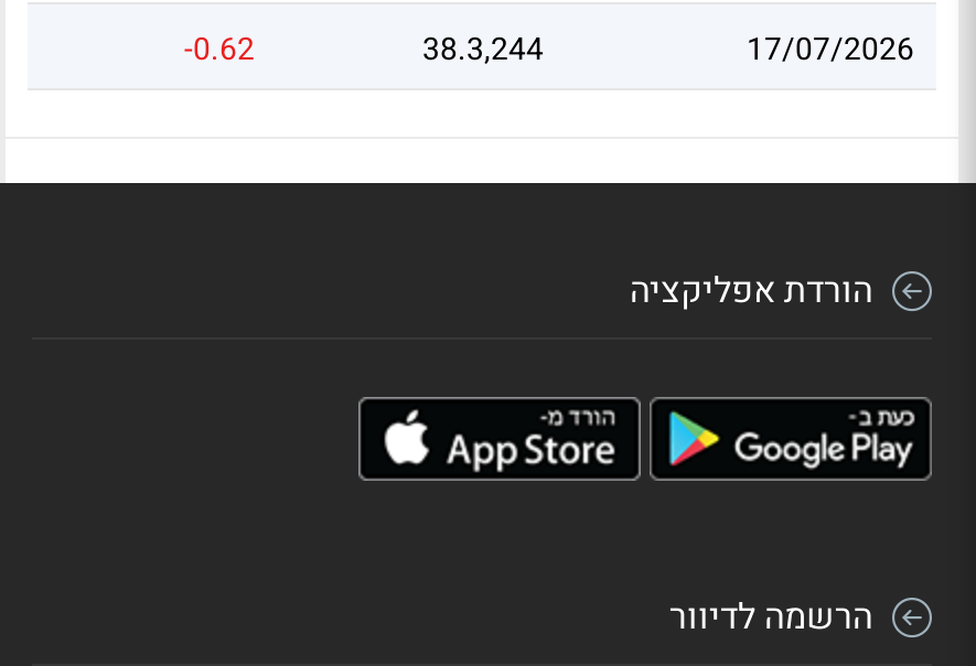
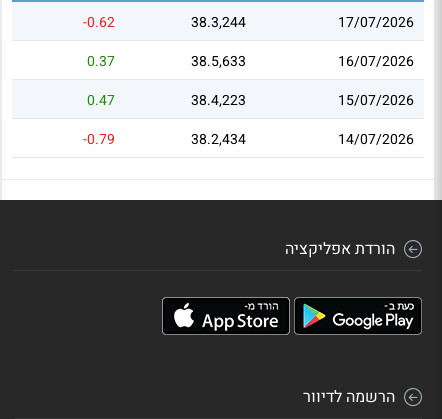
none -> [83,51,414,150] 16/07/2026 | 38.5,633 | 0.37 | 15/07/2026 | 38.4,223 | 0.47 | 14/07/2026 | 38.2,434 | -0.79

